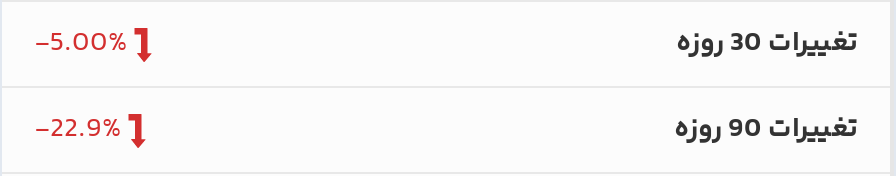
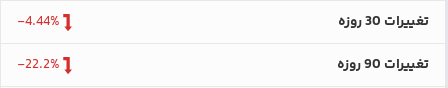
[34,22,128,66] -5.00% -> [17,11,60,33] -4.44%
[34,108,122,152] -22.9% -> [17,54,60,76] -22.2%

